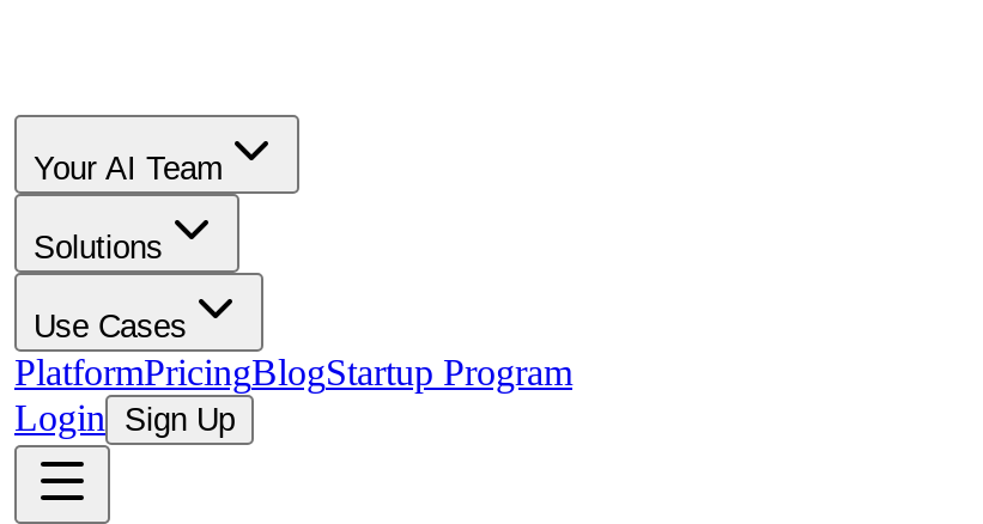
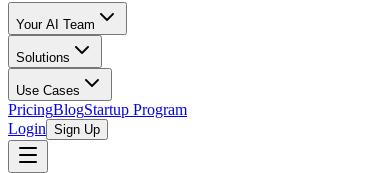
[14,352,572,392] PlatformPricingBlogStartup Program -> [8,101,187,118] PricingBlogStartup Program

